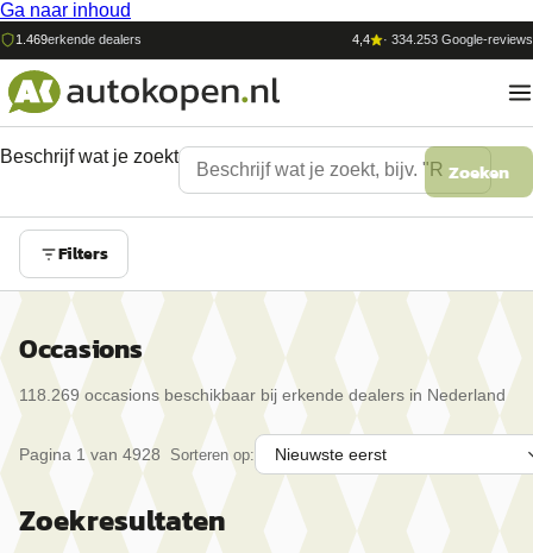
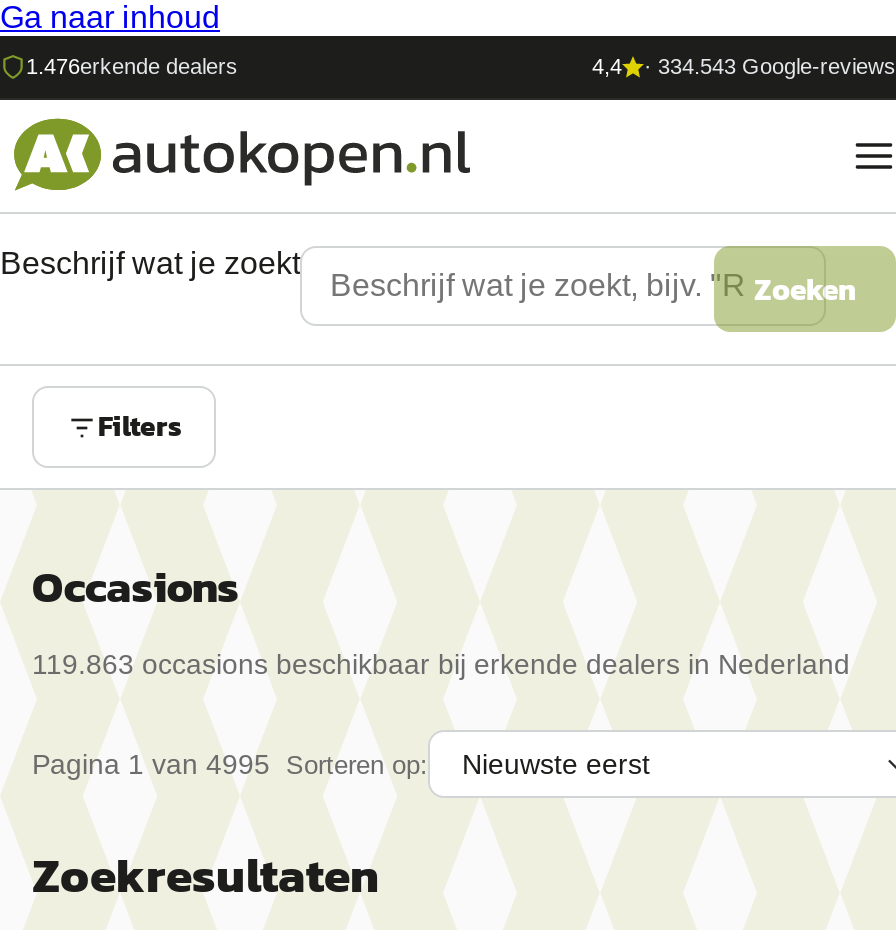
[15,32,142,46] 1.469erkende dealers -> [26,54,238,78] 1.476erkende dealers
[383,32,533,46] · 334.253 Google-reviews -> [644,54,896,78] · 334.543 Google-reviews
[19,385,506,404] 118.269 occasions beschikbaar bij erkende dealers in Nederland -> [32,648,850,680] 119.863 occasions beschikbaar bij erkende dealers in Nederland
[19,445,255,464] Pagina 1 van 4928 Sorteren op: -> [32,748,428,780] Pagina 1 van 4995 Sorteren op:

